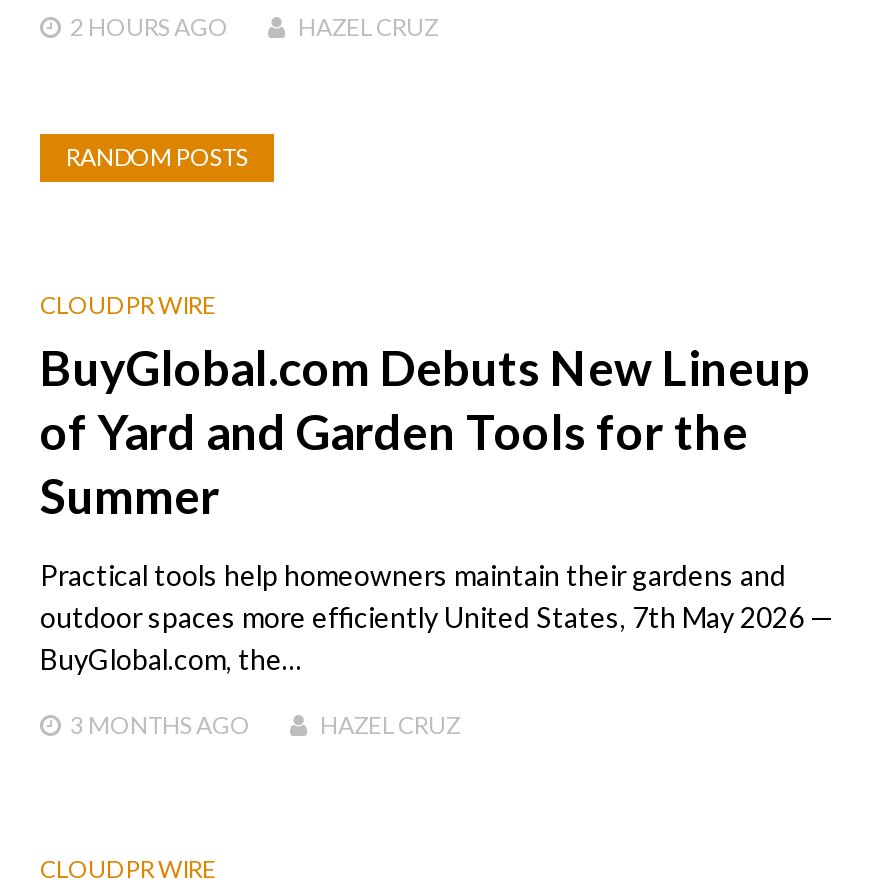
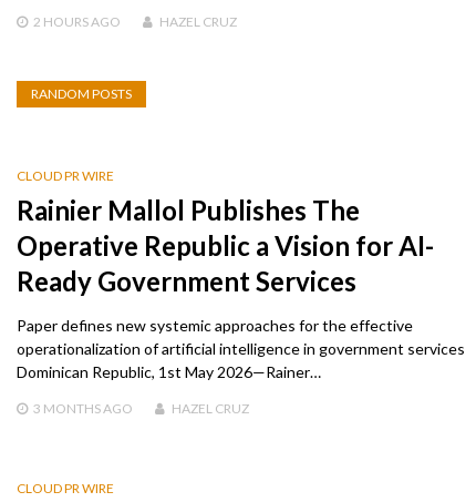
[40,337,810,523] BuyGlobal.com Debuts New Lineup | of Yard and Garden Tools for the | Summer -> [17,194,434,297] Rainier Mallol Publishes The | Operative Republic a Vision for AI- | Ready Government Services
[40,557,834,675] Practical tools help homeowners maintain their gardens and | outdoor spaces more efficiently United States, 7th May 2026 — | BuyGlobal.com, the… -> [17,316,465,381] Paper defines new systemic approaches for the effective | operationalization of artificial intelligence in government services | Dominican Republic, 1st May 2026—Rainer…

